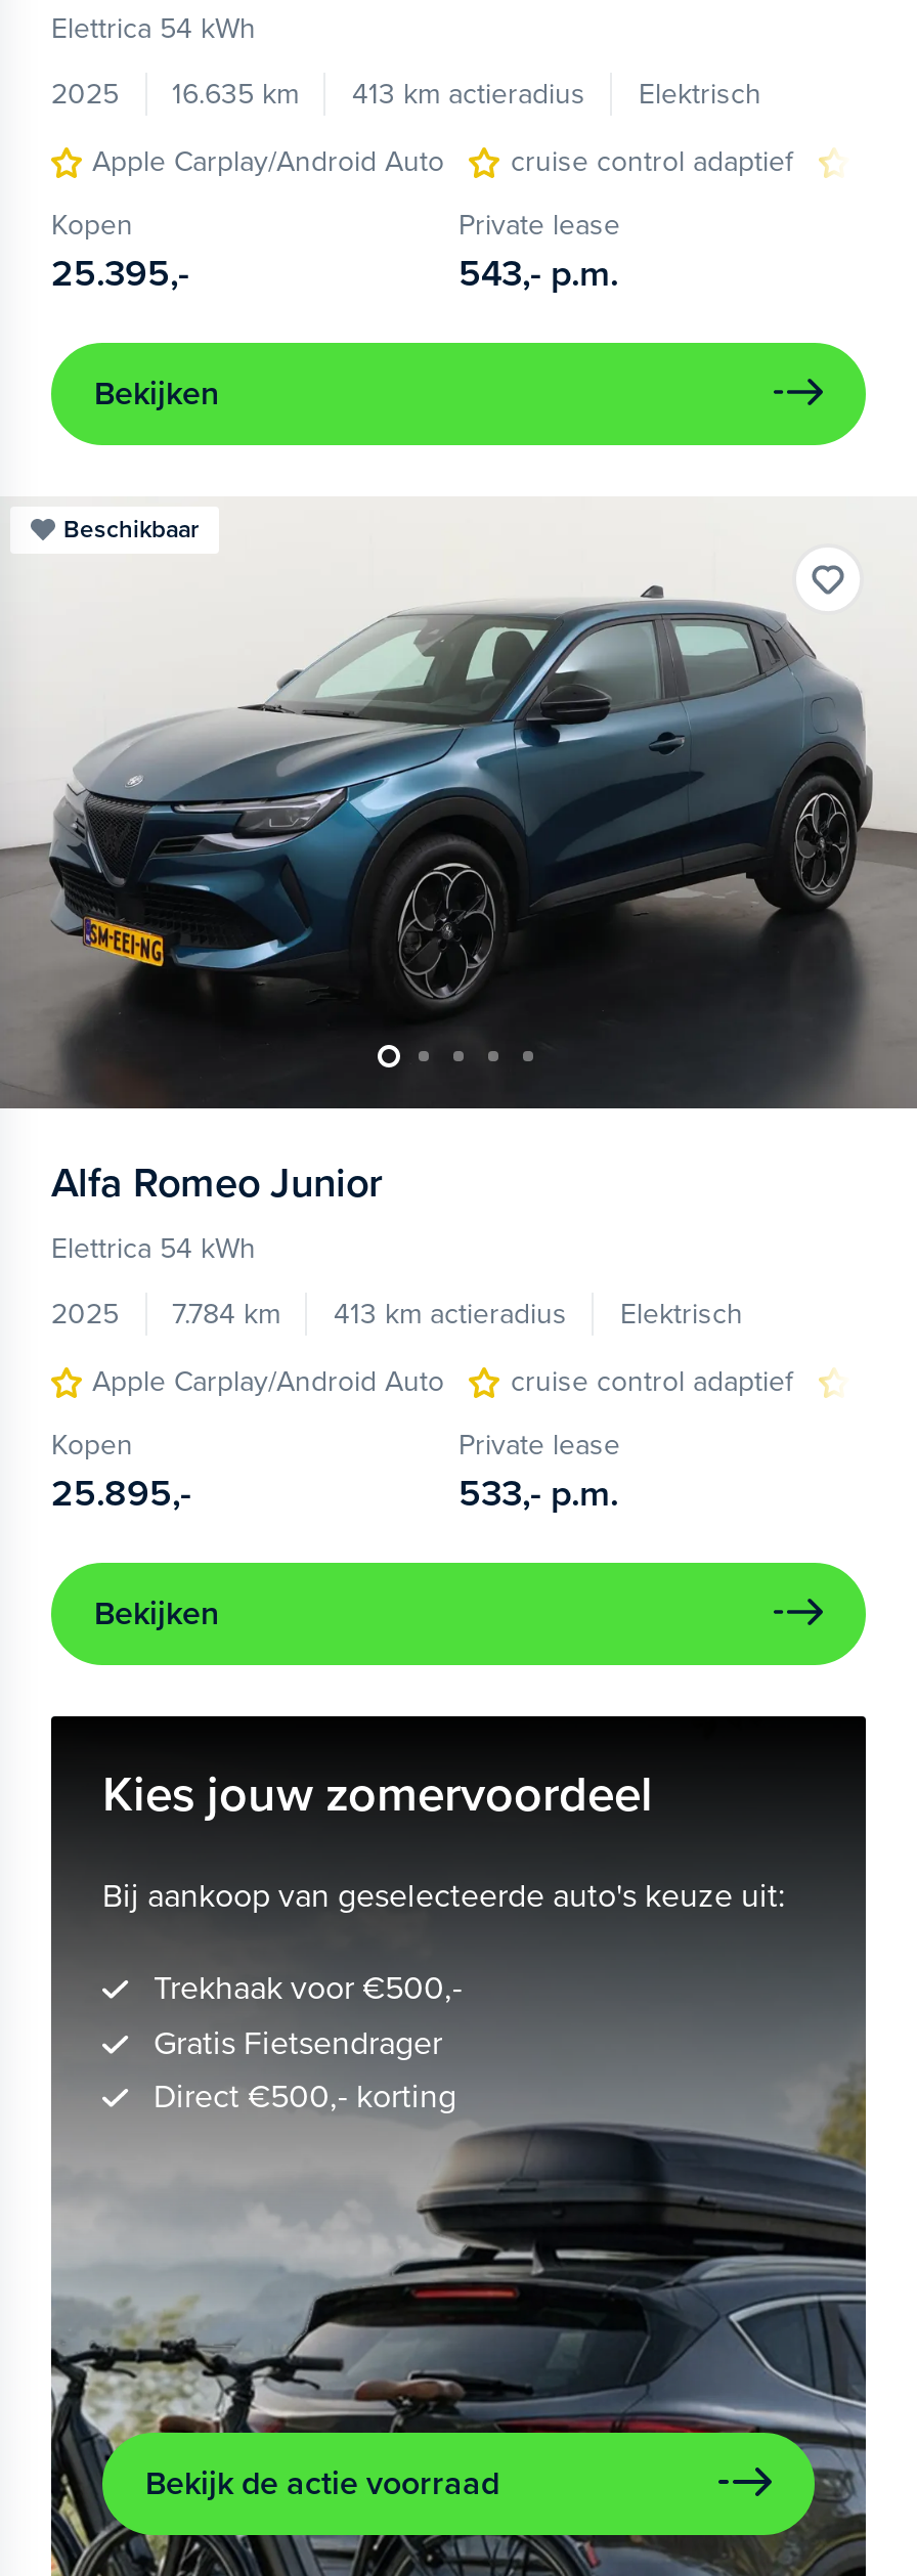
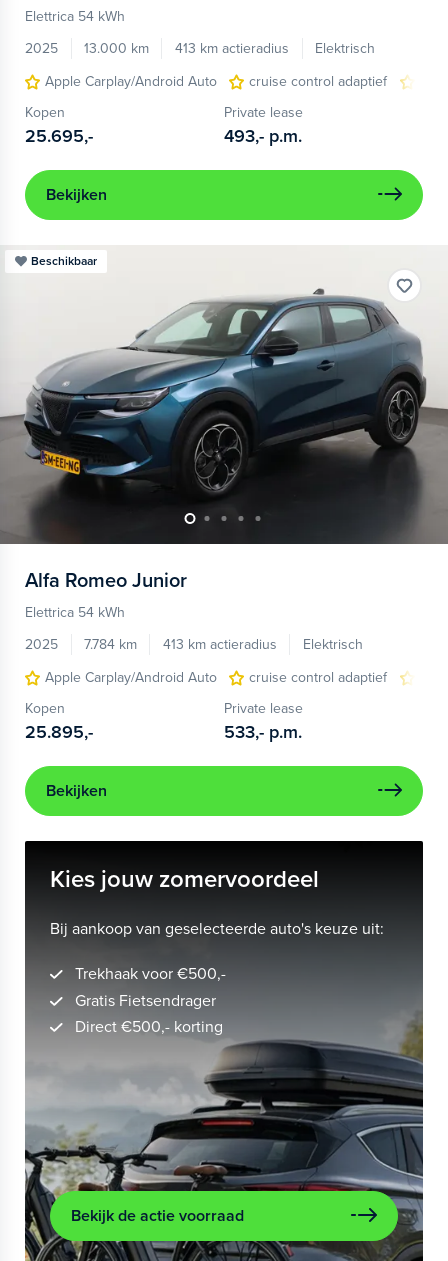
[51,76,761,111] 2025 16.635 km 413 km actieradius Elektrisch -> [25,40,375,57] 2025 13.000 km 413 km actieradius Elektrisch
[51,251,188,296] 25.395,- -> [25,125,93,147] 25.695,-
[458,251,618,296] 543,- p.m. -> [224,125,302,147] 493,- p.m.

